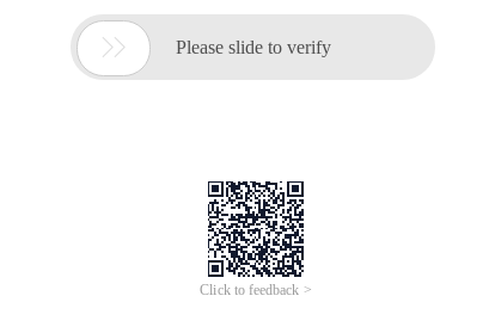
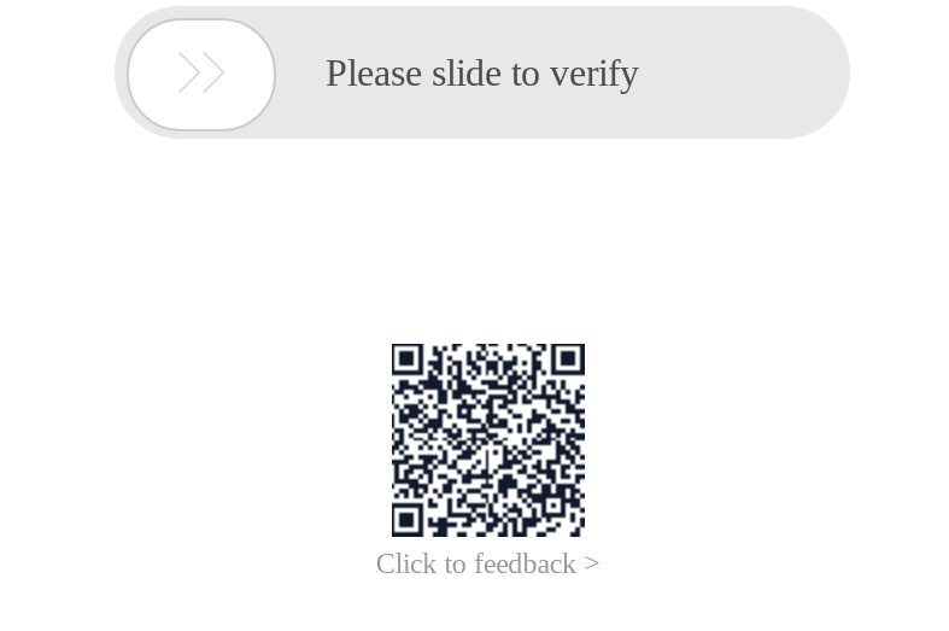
[207,180,305,278] [image] -> [389,341,587,539] [image]

